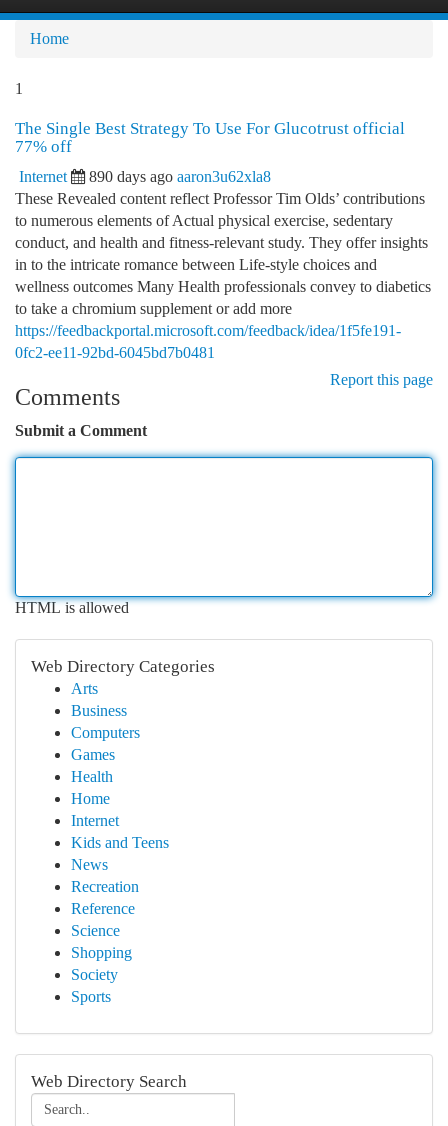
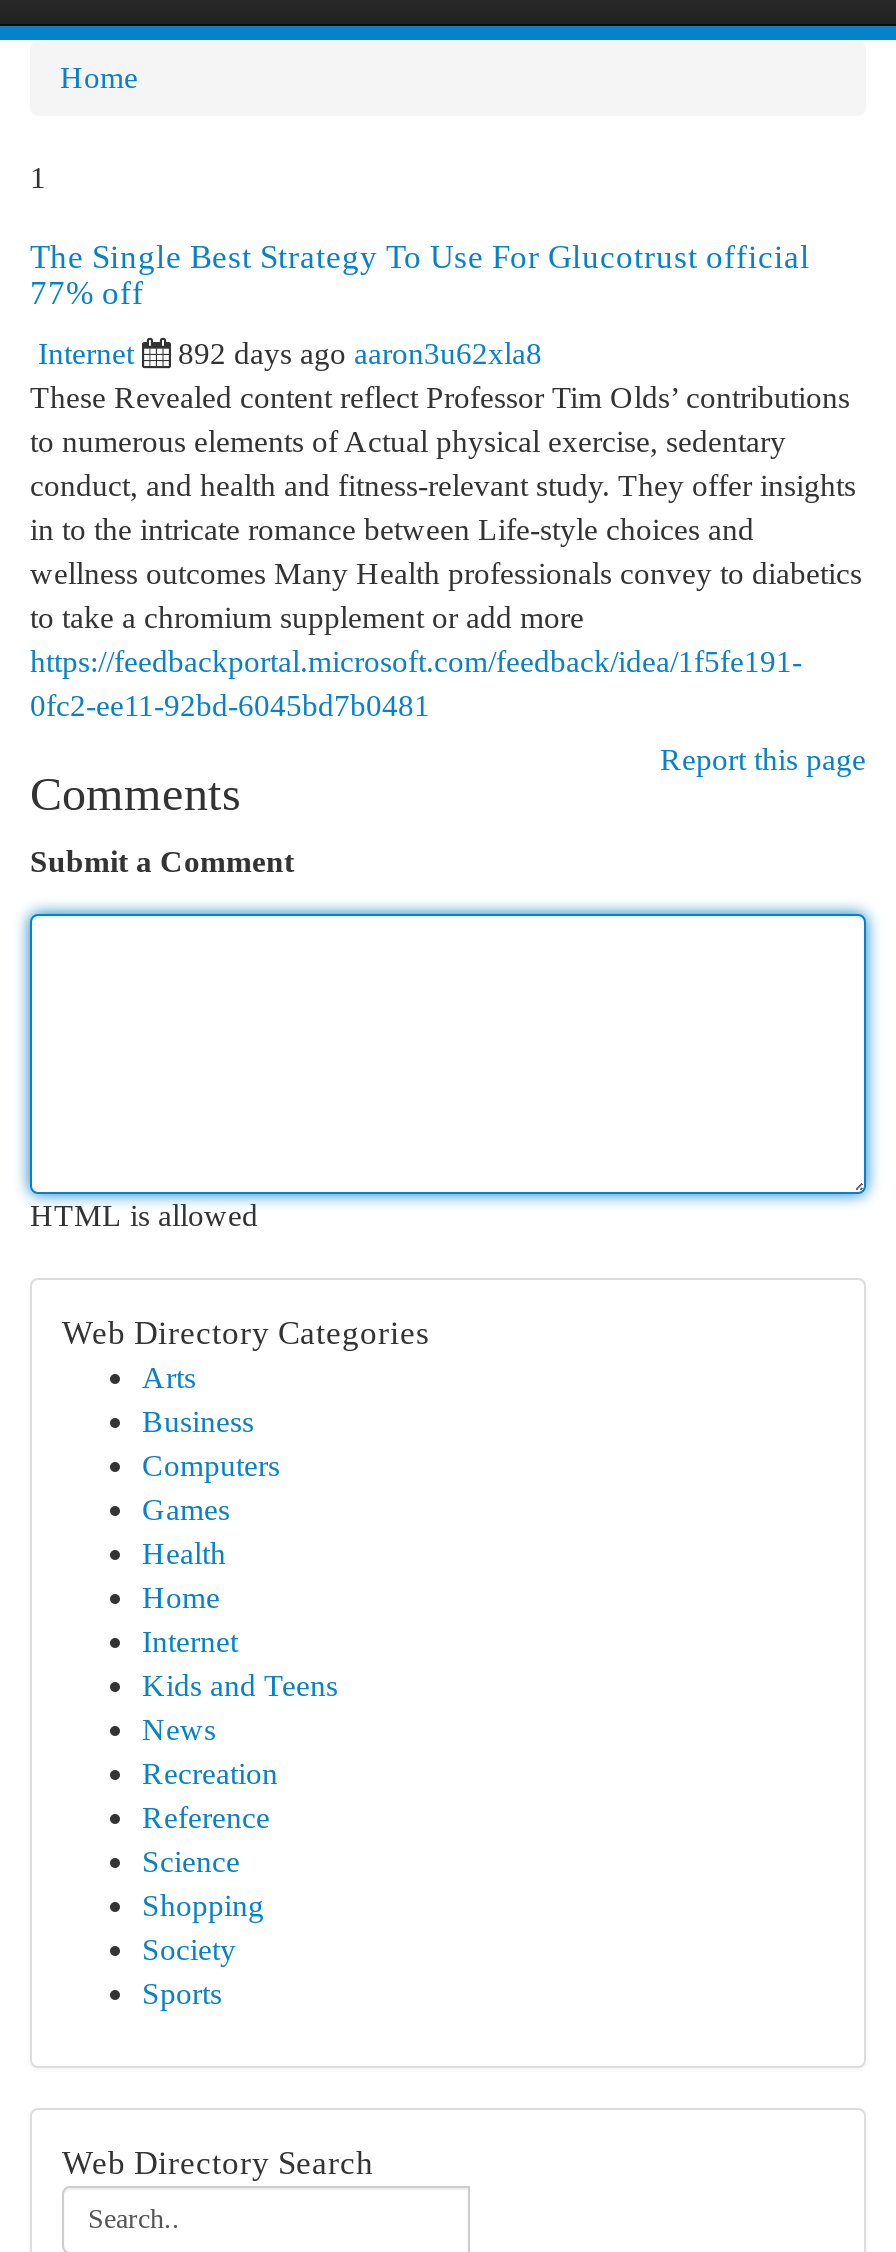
[89,168,271,185] 890 days ago aaron3u62xla8 -> [178,336,542,370] 892 days ago aaron3u62xla8

